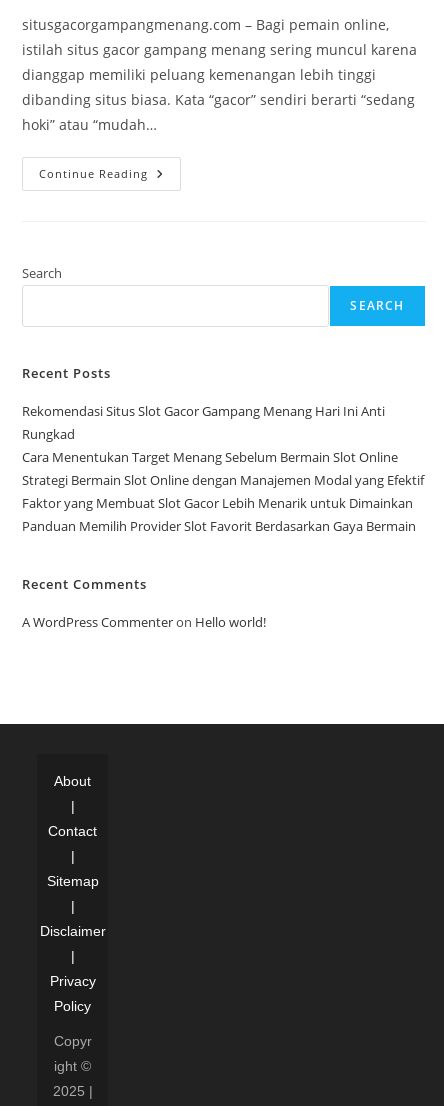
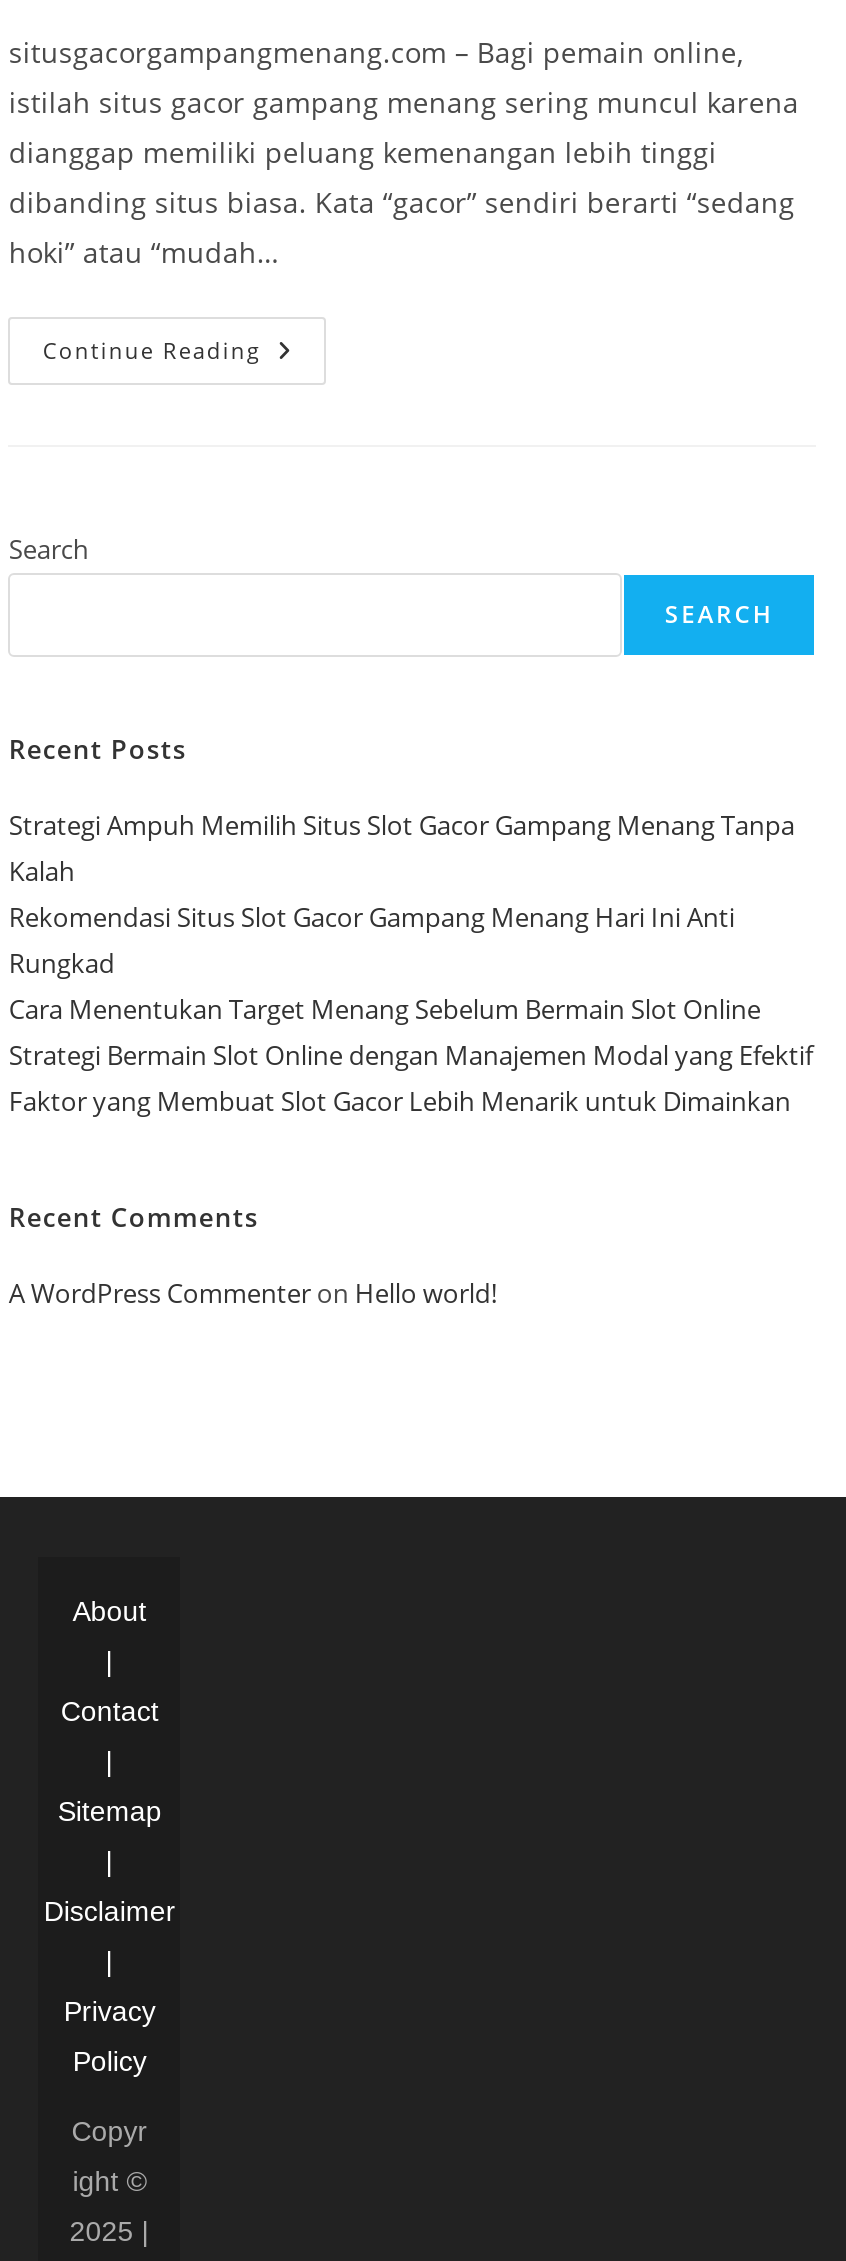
none -> [9,807,795,889] Strategi Ampuh Memilih Situs Slot Gacor Gampang Menang Tanpa | Kalah
moved [22,402,424,512] -> [9,899,813,1119]: Rekomendasi Situs Slot Gacor Gampang Menang Hari Ini Anti | Rungkad | Cara Menentukan Target Menang Sebelum Bermain Slot Online | Strategi Bermain Slot Online dengan Manajemen Modal yang Efektif | Faktor yang Membuat Slot Gacor Lebih Menarik untuk Dimainkan
[22,517,416,535] Panduan Memilih Provider Slot Favorit Berdasarkan Gaya Bermain -> none

